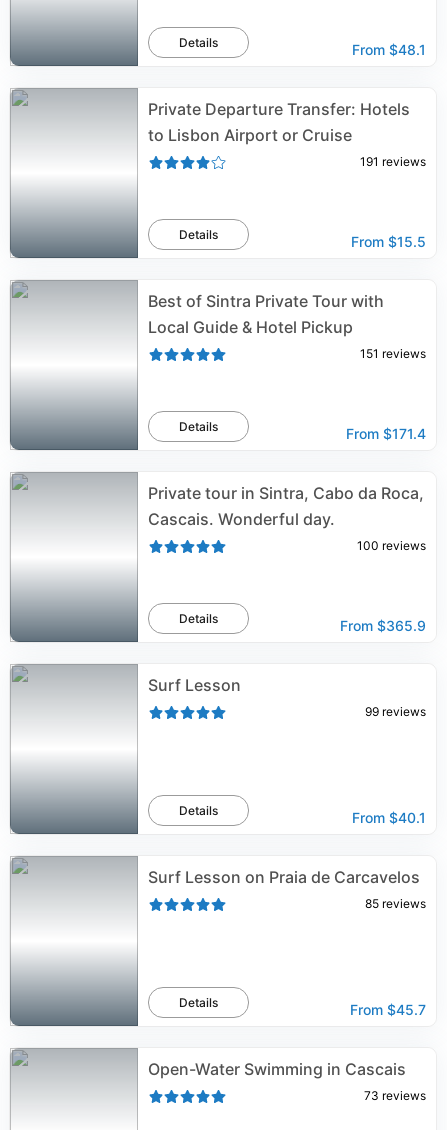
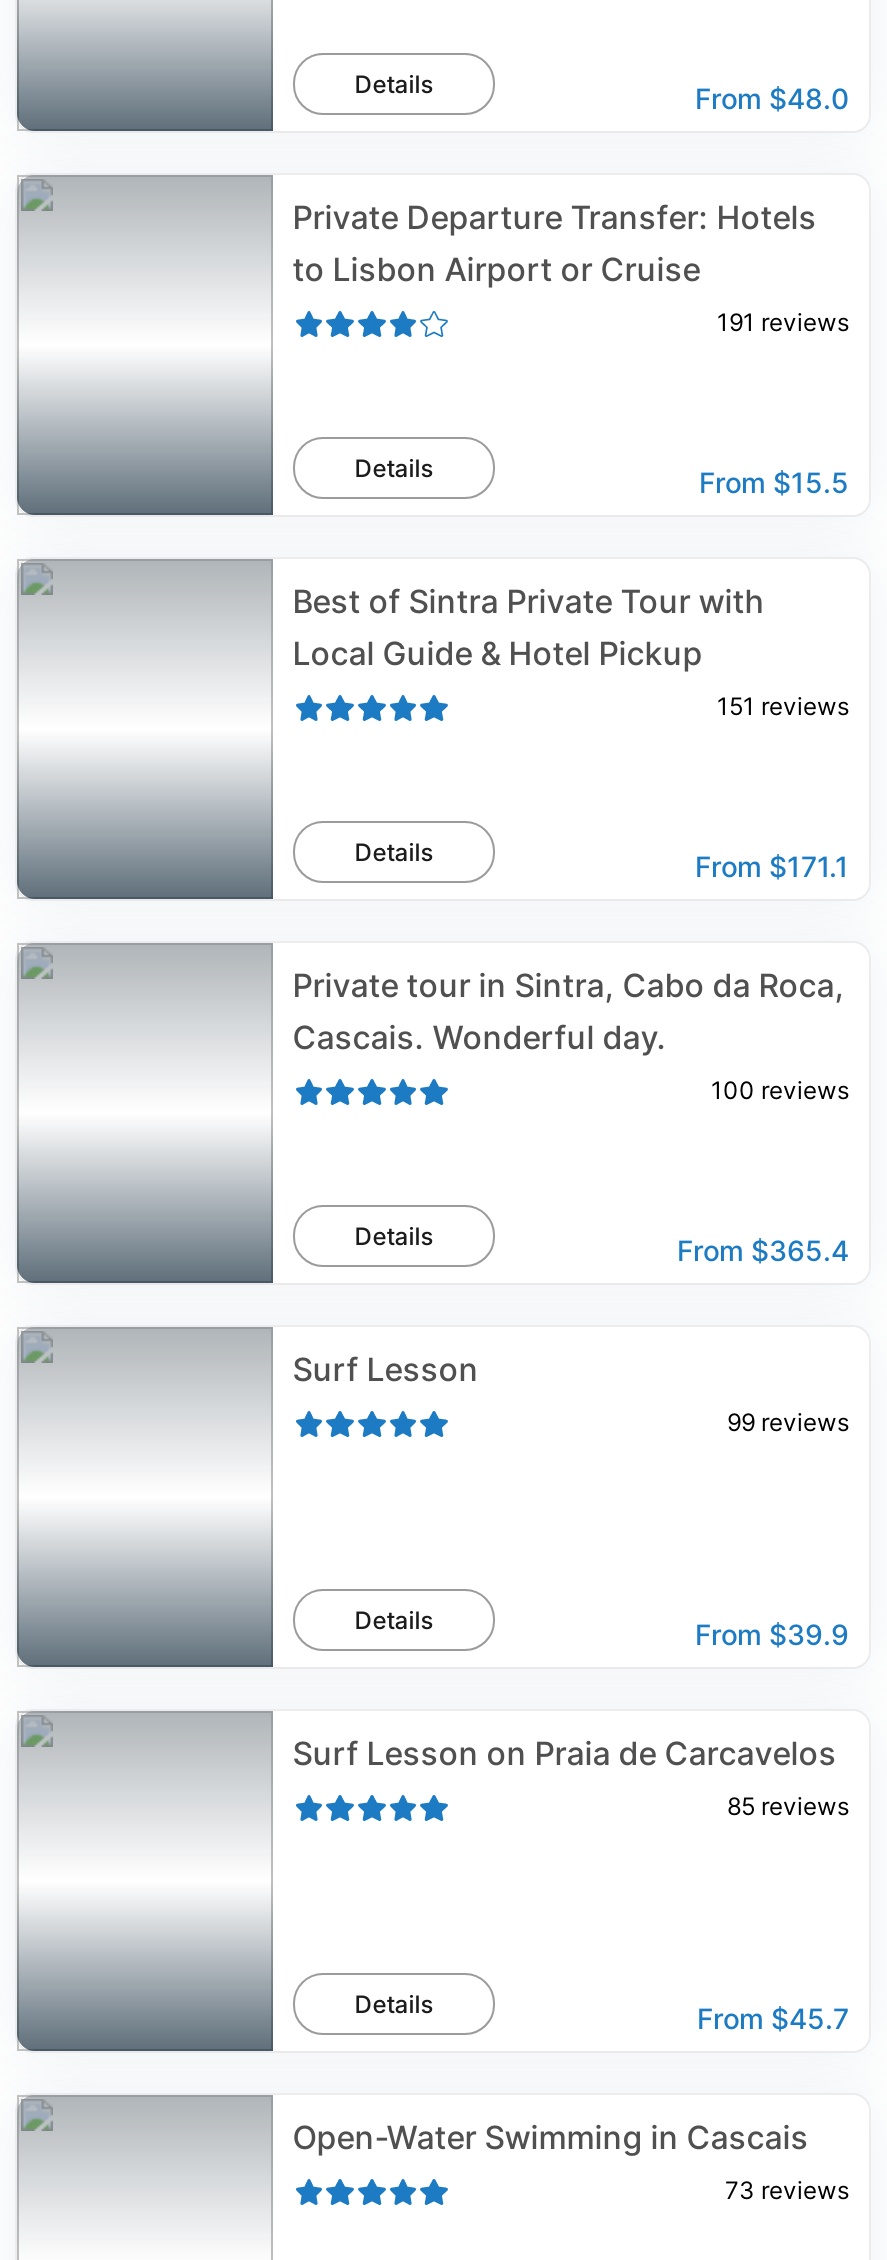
[352,41,426,58] From $48.1 -> [695,81,849,115] From $48.0
[346,425,426,442] From $171.4 -> [695,849,849,883] From $171.1
[340,617,426,634] From $365.9 -> [677,1233,849,1267] From $365.4
[352,809,426,826] From $40.1 -> [695,1617,849,1651] From $39.9

